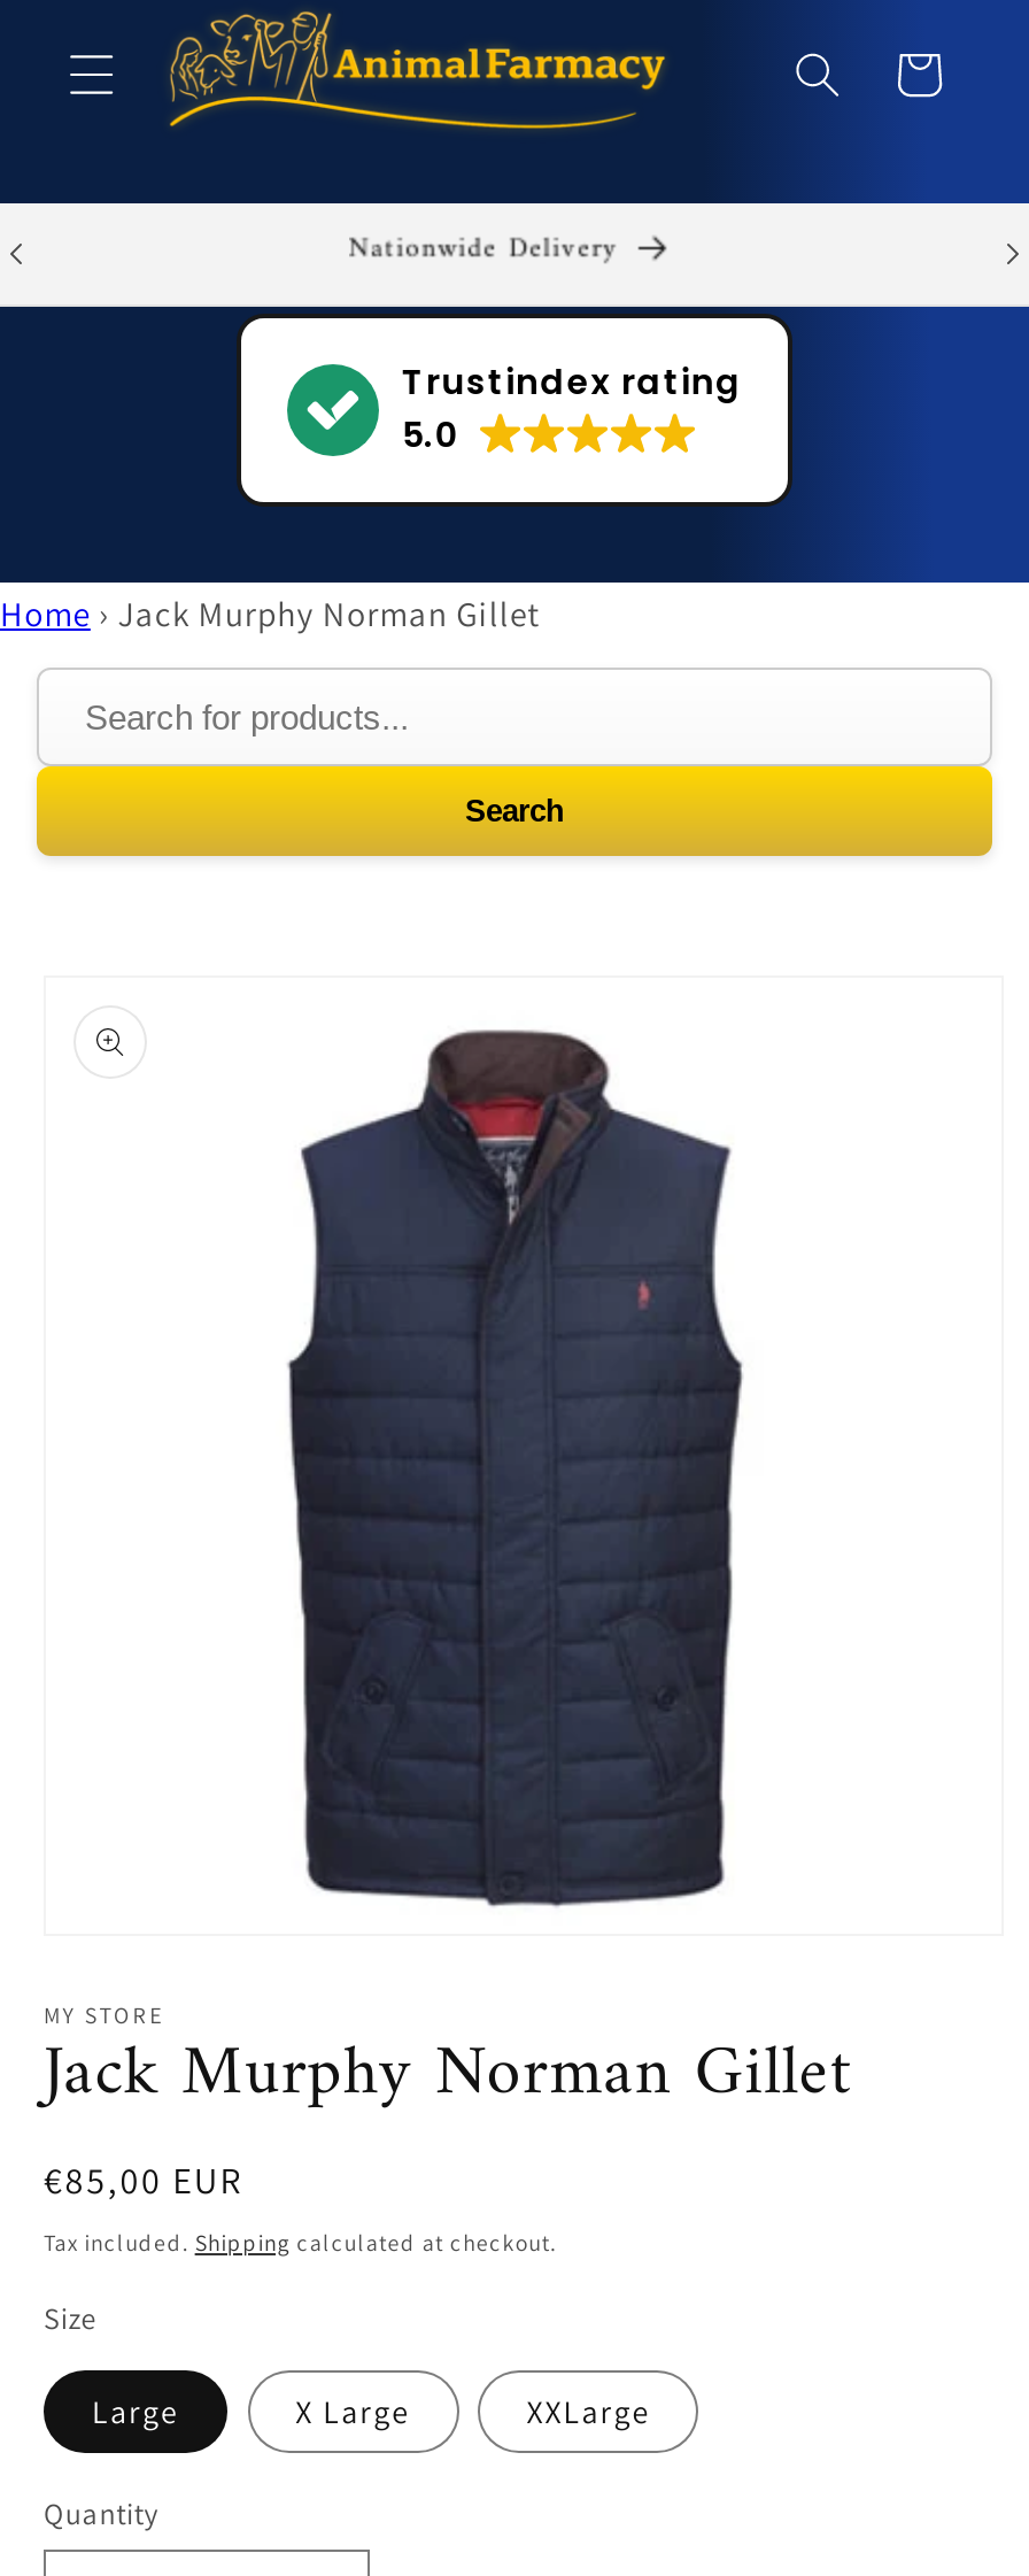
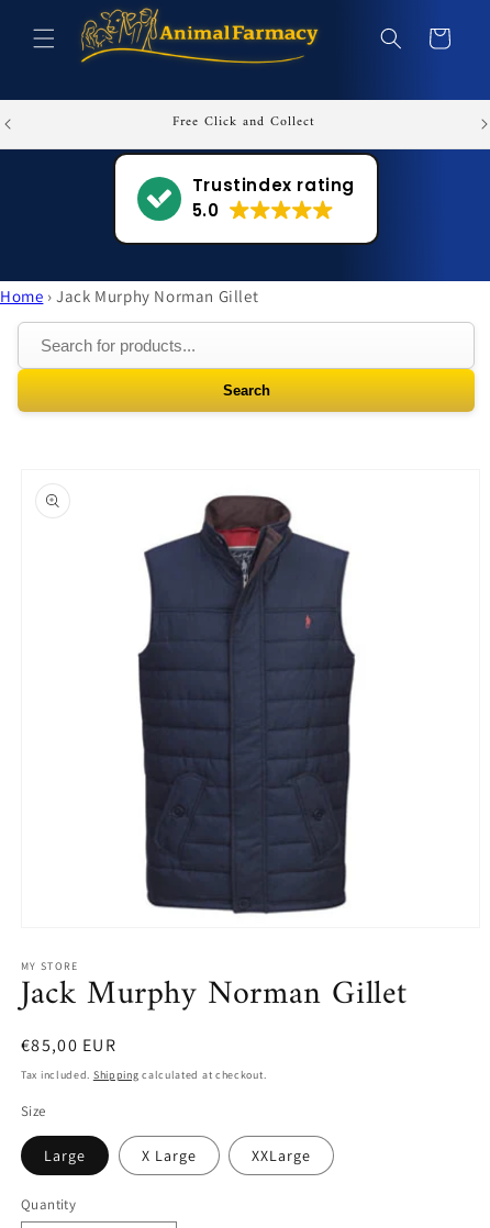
[348,226,619,275] Nationwide Delivery -> none

